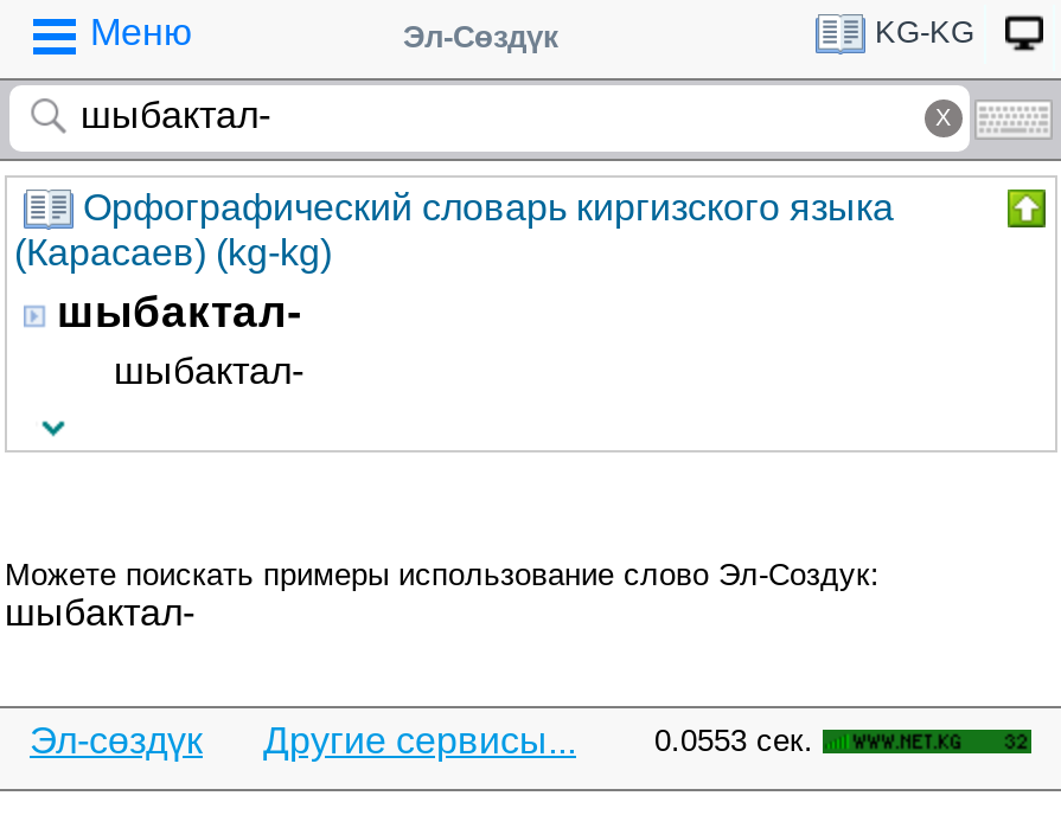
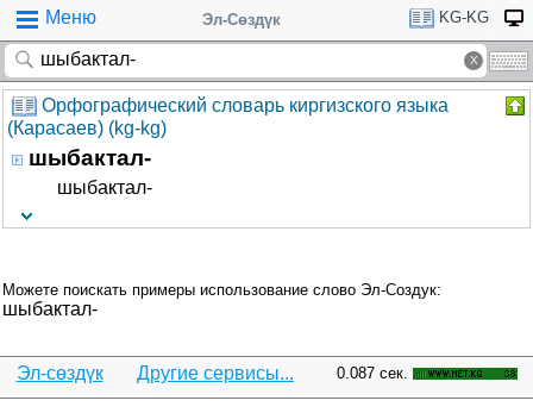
[654,723,813,758] 0.0553 сек. -> [337,364,408,382] 0.087 сек.

